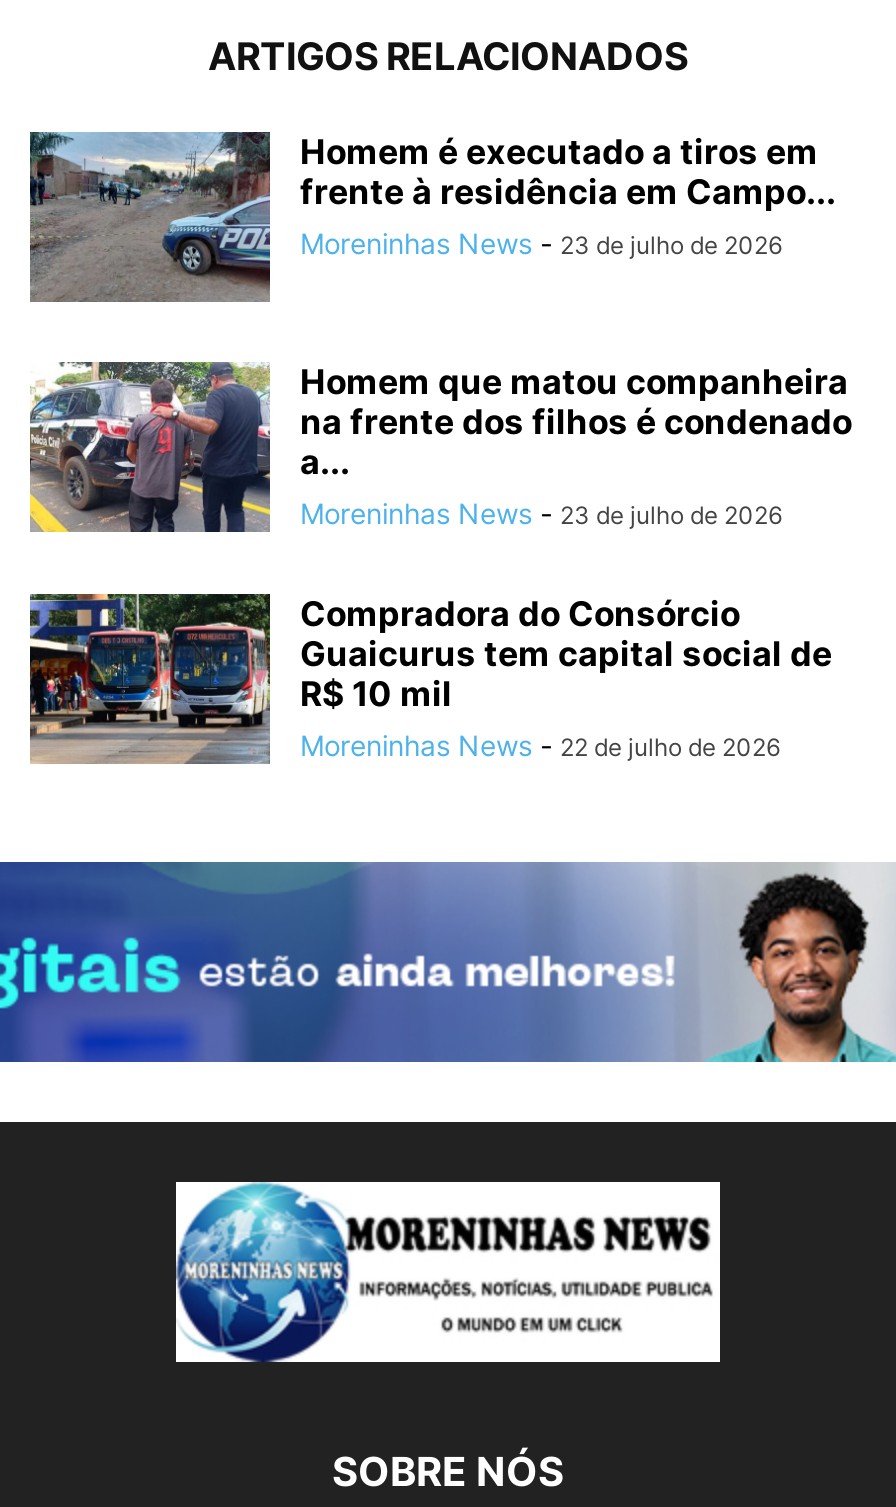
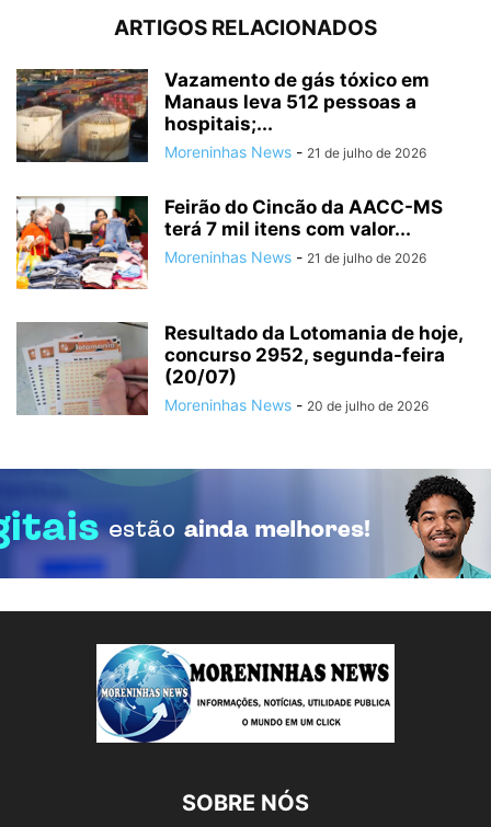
[28,130,836,302] [image] | Homem é executado a tiros em | frente à residência em Campo... | Moreninhas News - 23 de julho de 2026 -> [15,68,430,163] [image] | Vazamento de gás tóxico em | Manaus leva 512 pessoas a | hospitais;... | Moreninhas News - 21 de julho de 2026
[28,360,852,534] [image] | Homem que matou companheira | na frente dos filhos é condenado | a... | Moreninhas News - 23 de julho de 2026 -> [15,195,443,290] [image] | Feirão do Cincão da AACC-MS | terá 7 mil itens com valor... | Moreninhas News - 21 de julho de 2026
[30,592,832,766] [image] | Compradora do Consórcio | Guaicurus tem capital social de | R$ 10 mil | Moreninhas News - 22 de julho de 2026 -> [16,321,463,416] [image] | Resultado da Lotomania de hoje, | concurso 2952, segunda-feira | (20/07) | Moreninhas News - 20 de julho de 2026

